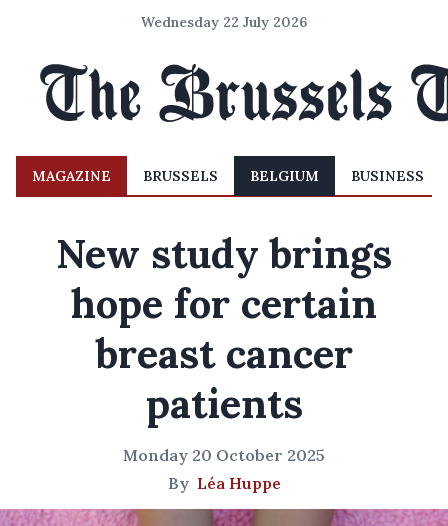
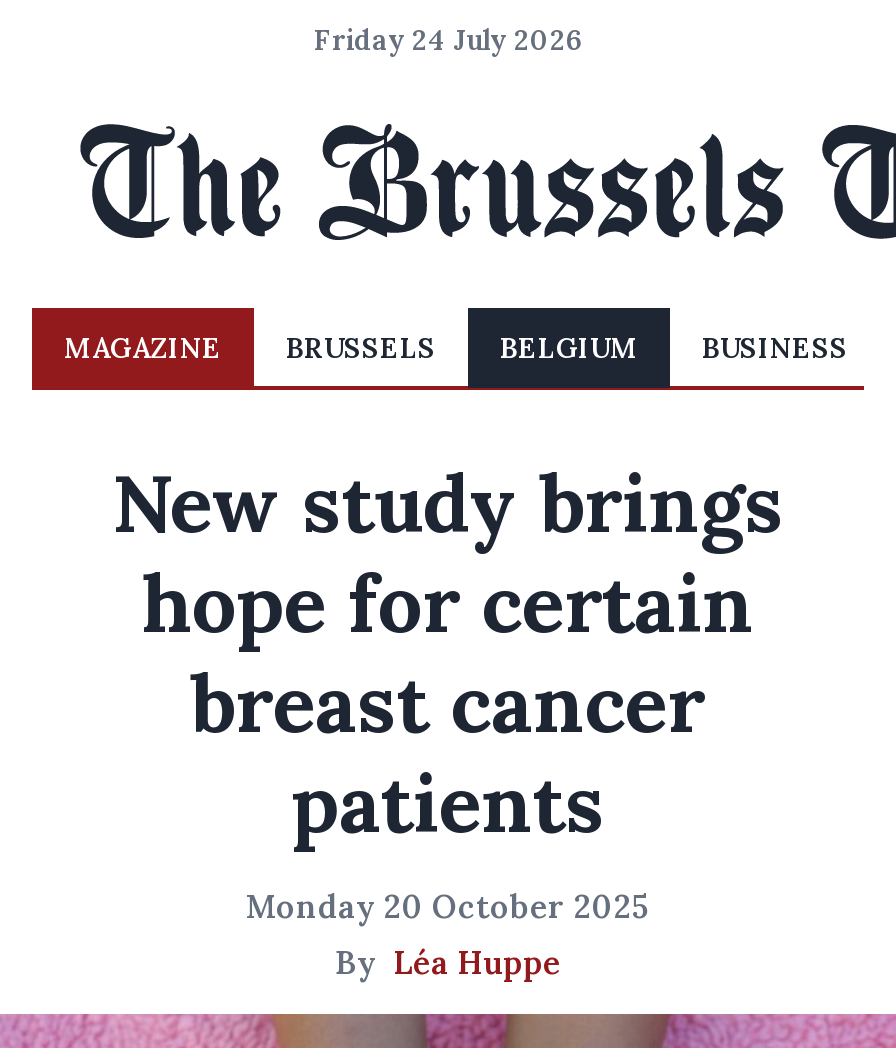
[141,13,307,31] Wednesday 22 July 2026 -> [314,22,582,58] Friday 24 July 2026

